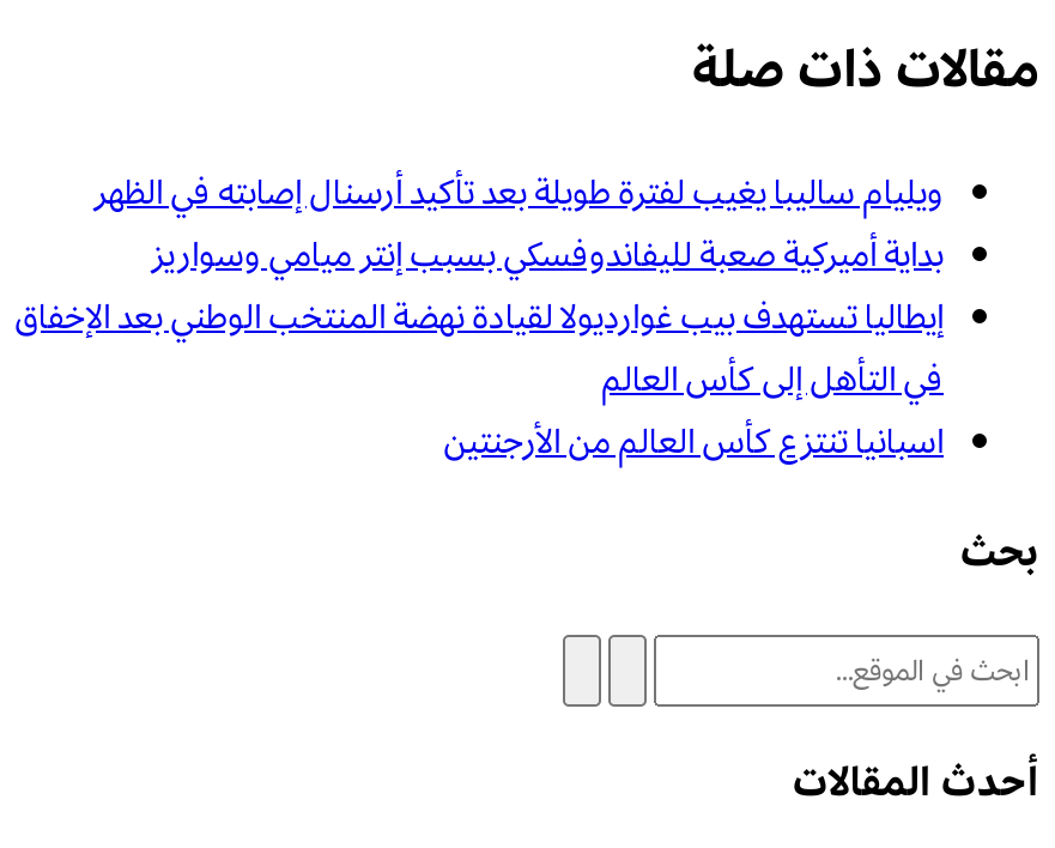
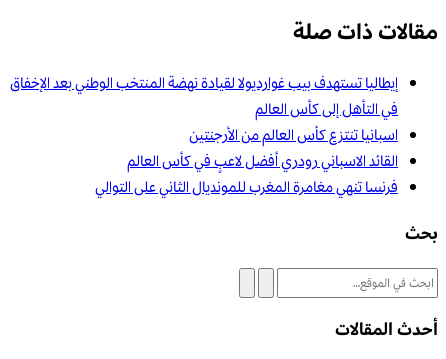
[93,164,944,288] ويليام ساليبا يغيب لفترة طويلة بعد تأكيد أرسنال إصابته في الظهر | بداية أميركية صعبة لليفاندوفسكي بسبب إنتر ميامي وسواريز -> none
moved [14,288,944,475] -> [10,71,398,149]: إيطاليا تستهدف بيب غوارديولا لقيادة نهضة المنتخب الوطني بعد الإخفاق | في التأهل إلى كأس العالم | اسبانيا تنتزع كأس العالم من الأرجنتين
none -> [95,149,398,201] القائد الاسباني رودري أفضل لاعبٍ في كأس العالم | فرنسا تنهي مغامرة المغرب للمونديال الثاني على التوالي

